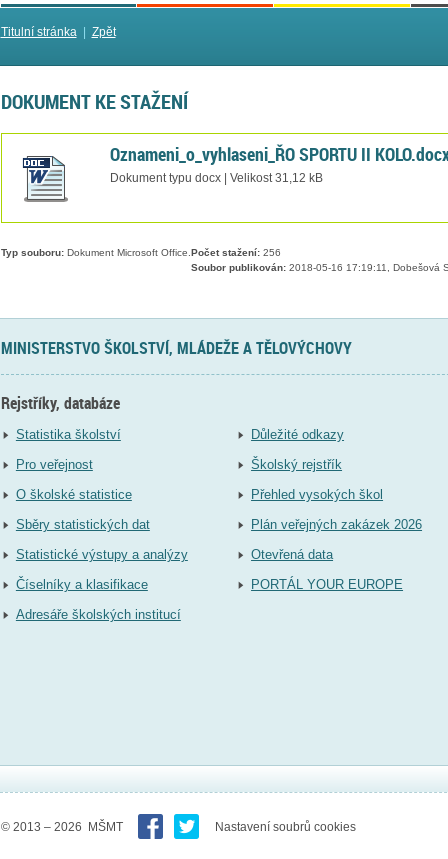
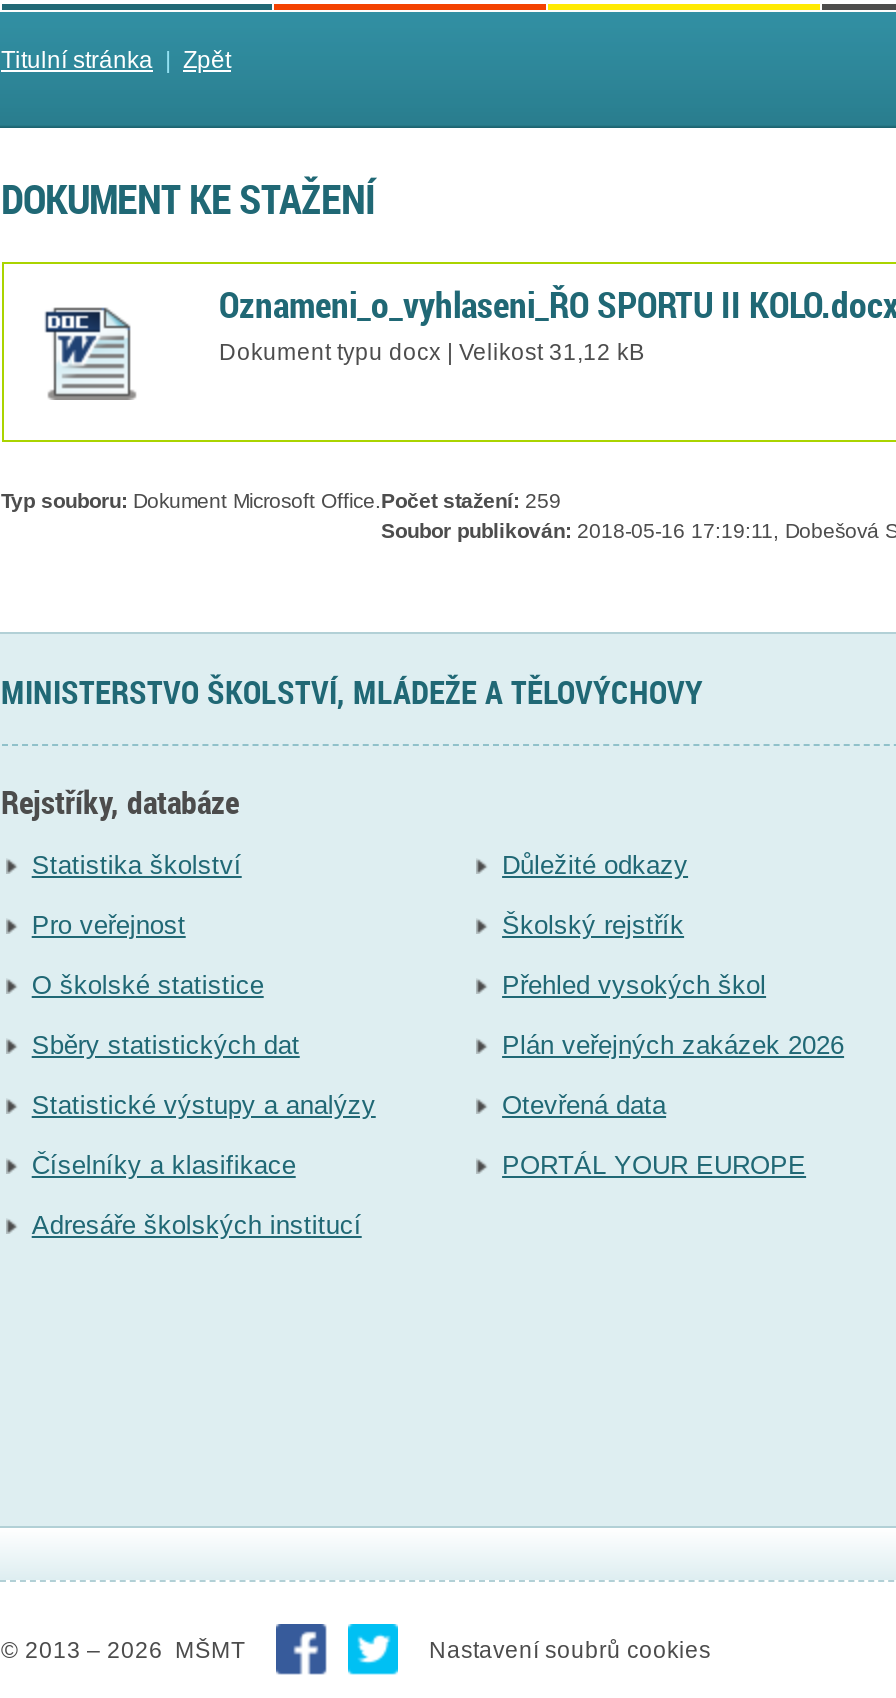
[0,247,280,258] Typ souboru: Dokument Microsoft Office.Počet stažení: 256 -> [1,491,561,513] Typ souboru: Dokument Microsoft Office.Počet stažení: 259

